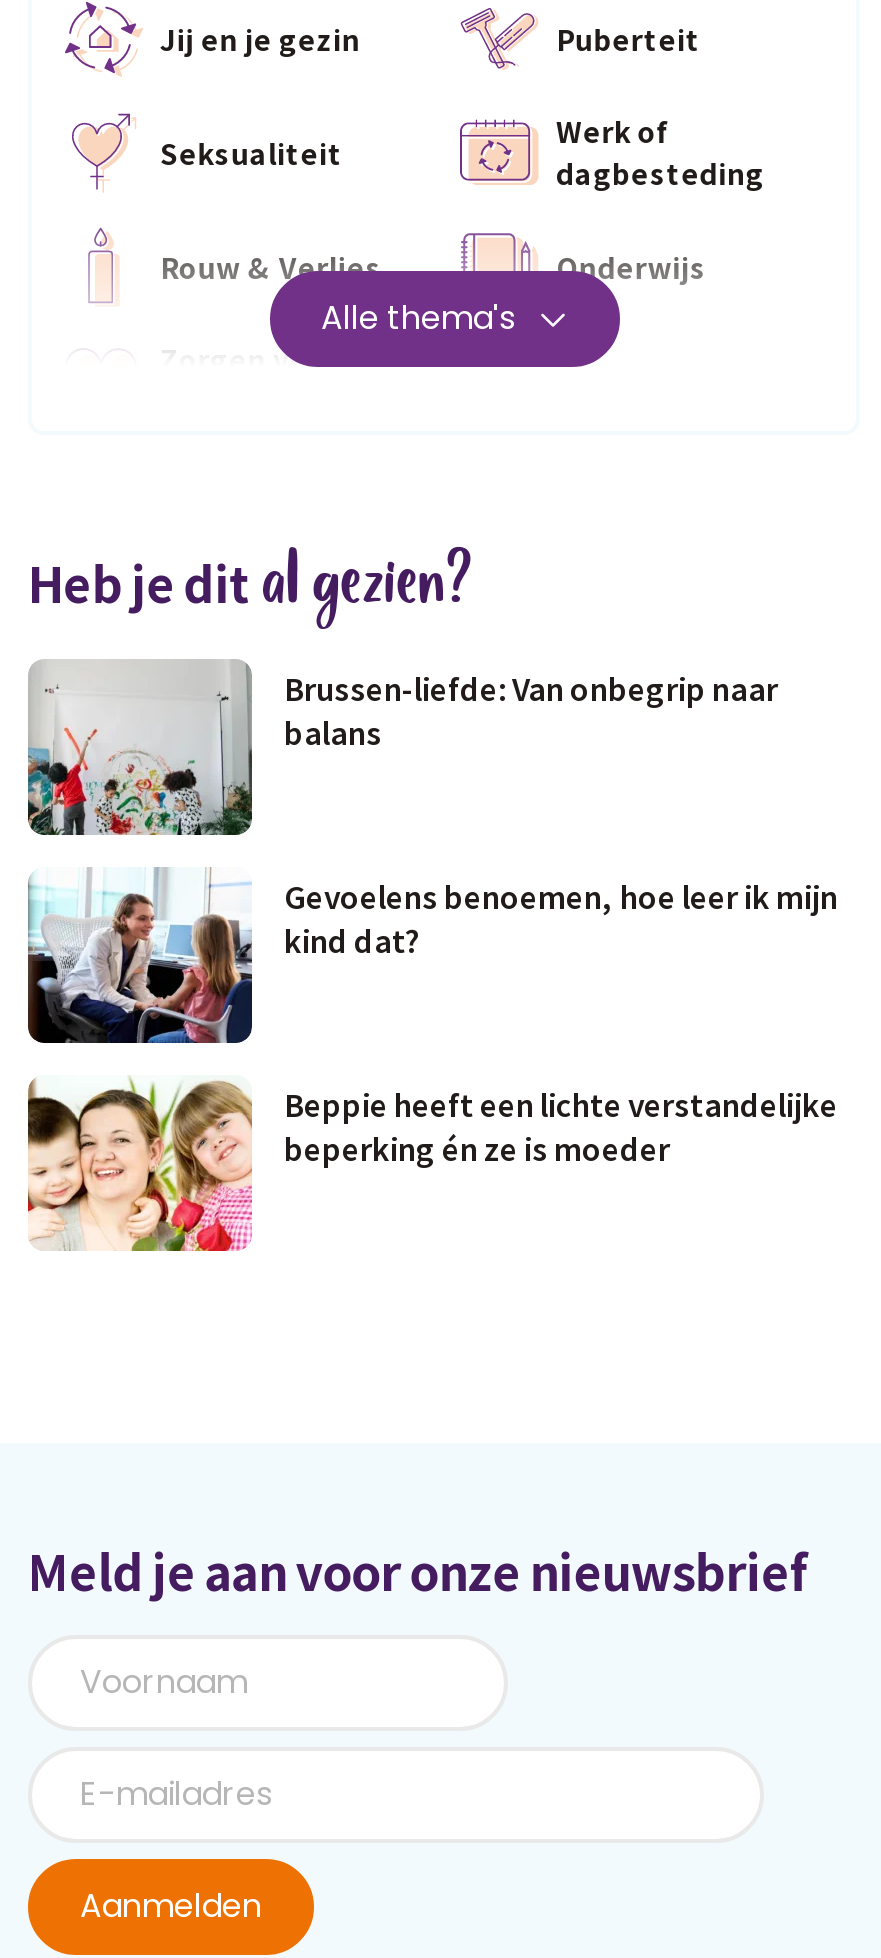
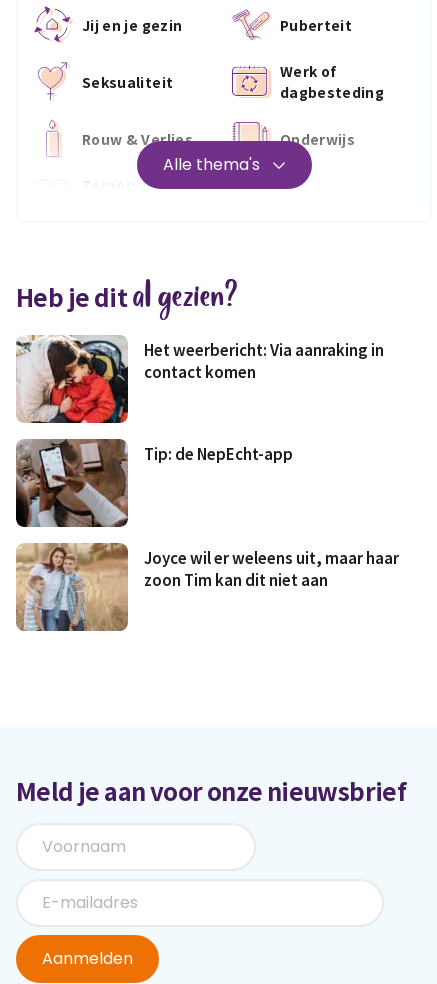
[26,661,778,837] [image] | Brussen-liefde: Van onbegrip naar | balans -> [16,335,384,424] [image] | Het weerbericht: Via aanraking in | contact komen
[28,867,838,1045] [image] | Gevoelens benoemen, hoe leer ik mijn | kind dat? -> [16,438,293,528] [image] | Tip: de NepEcht-app
[26,1075,838,1253] [image] | Beppie heeft een lichte verstandelijke | beperking én ze is moeder -> [15,542,399,632] [image] | Joyce wil er weleens uit, maar haar | zoon Tim kan dit niet aan

